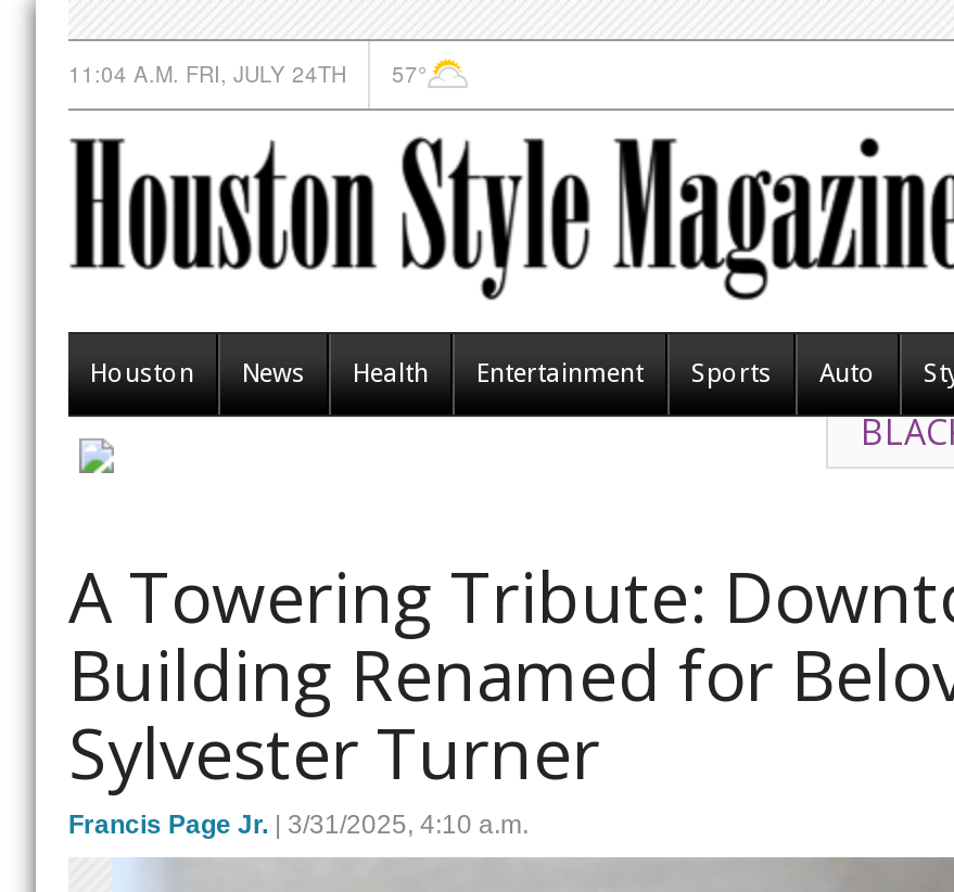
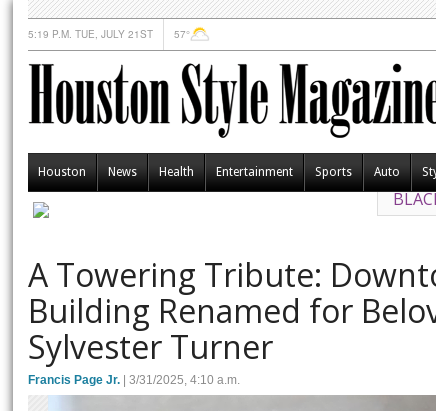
[68,59,427,89] 11:04 A.M. FRI, JULY 24TH 57° -> [28,27,190,41] 5:19 P.M. TUE, JULY 21ST 57°

